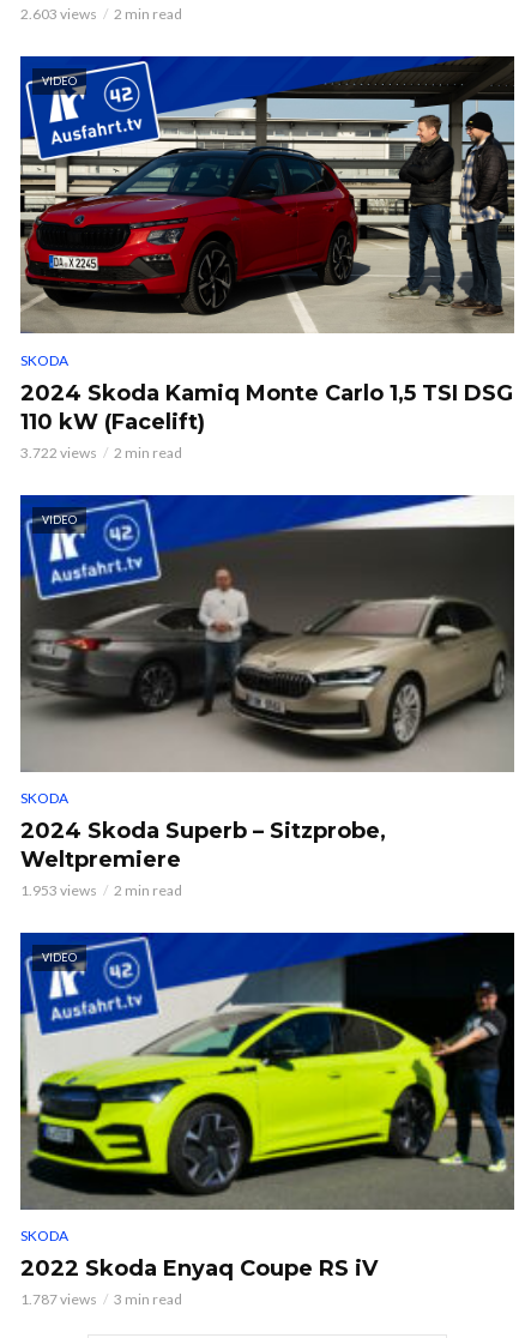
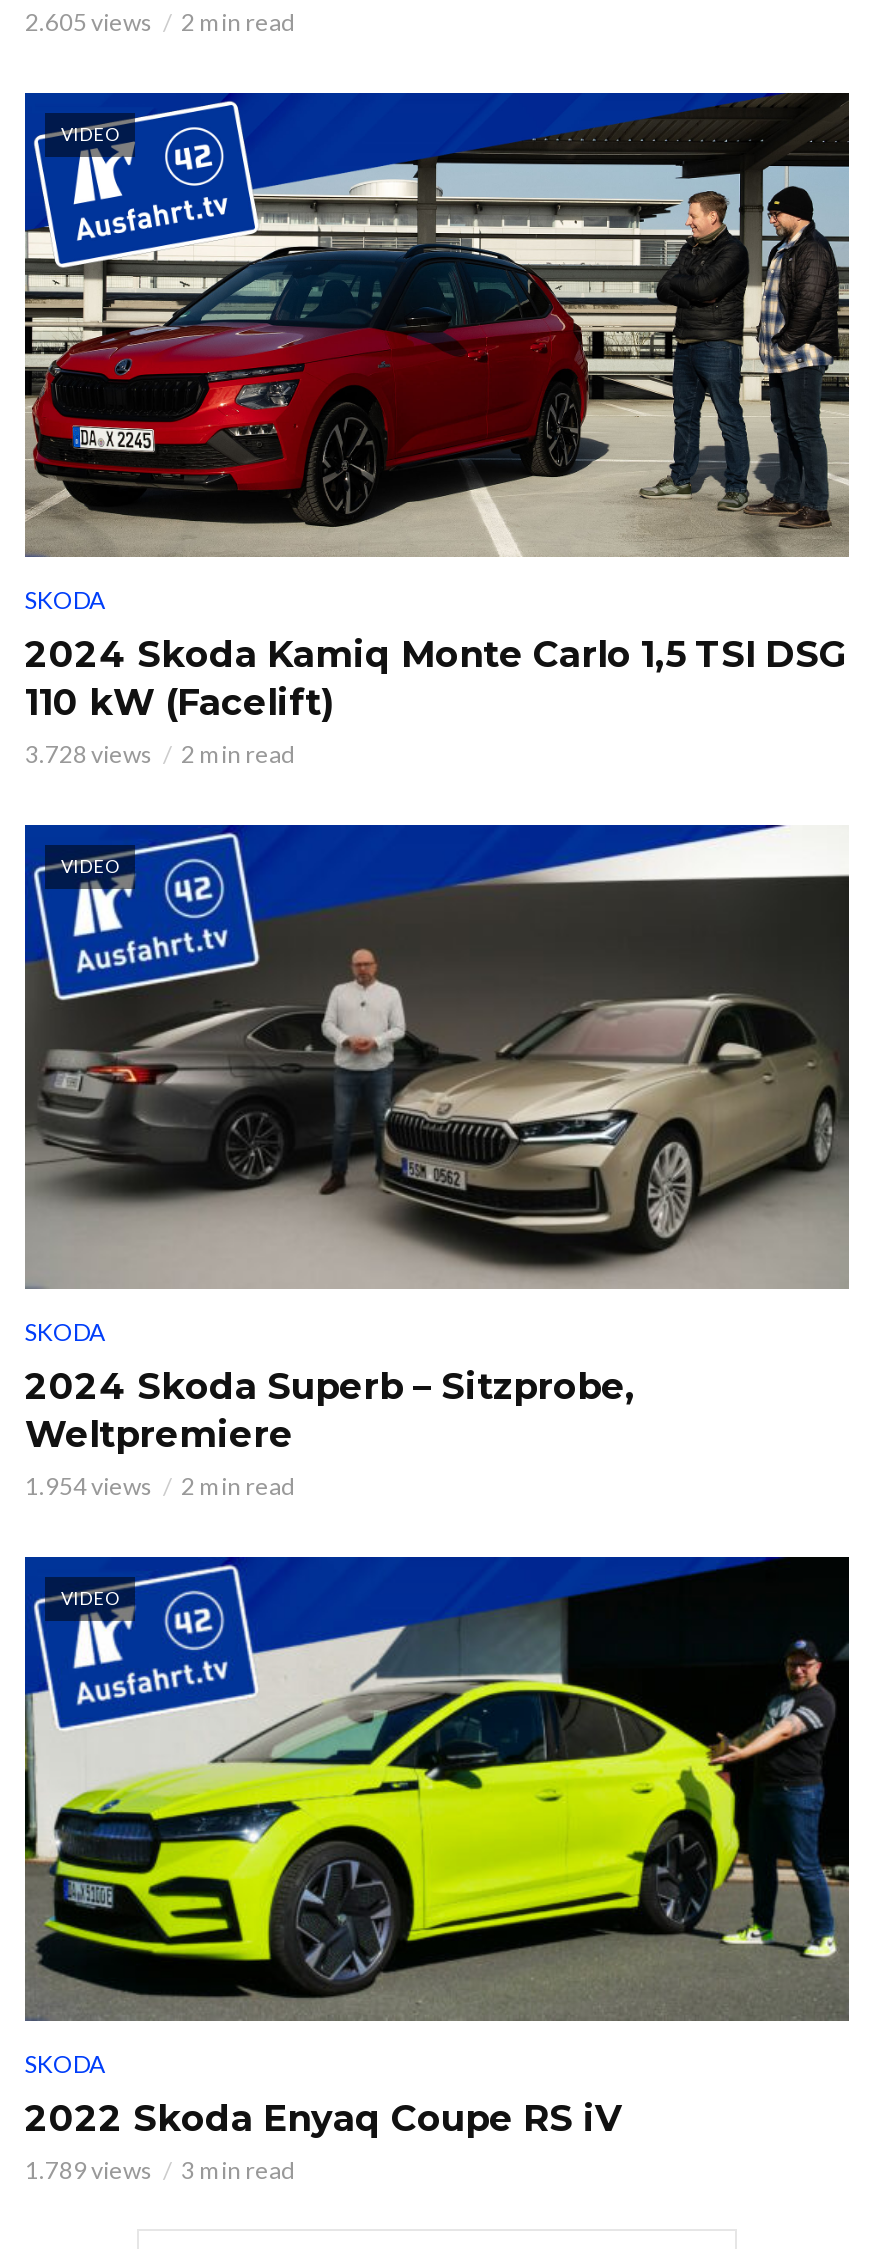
[20,4,182,22] 2.603 views 2 min read -> [25,7,295,37] 2.605 views 2 min read
[20,443,182,461] 3.722 views 2 min read -> [25,740,295,770] 3.728 views 2 min read
[20,881,182,899] 1.953 views 2 min read -> [25,1471,295,1501] 1.954 views 2 min read
[20,1291,182,1309] 1.787 views 3 min read -> [25,2155,295,2185] 1.789 views 3 min read

